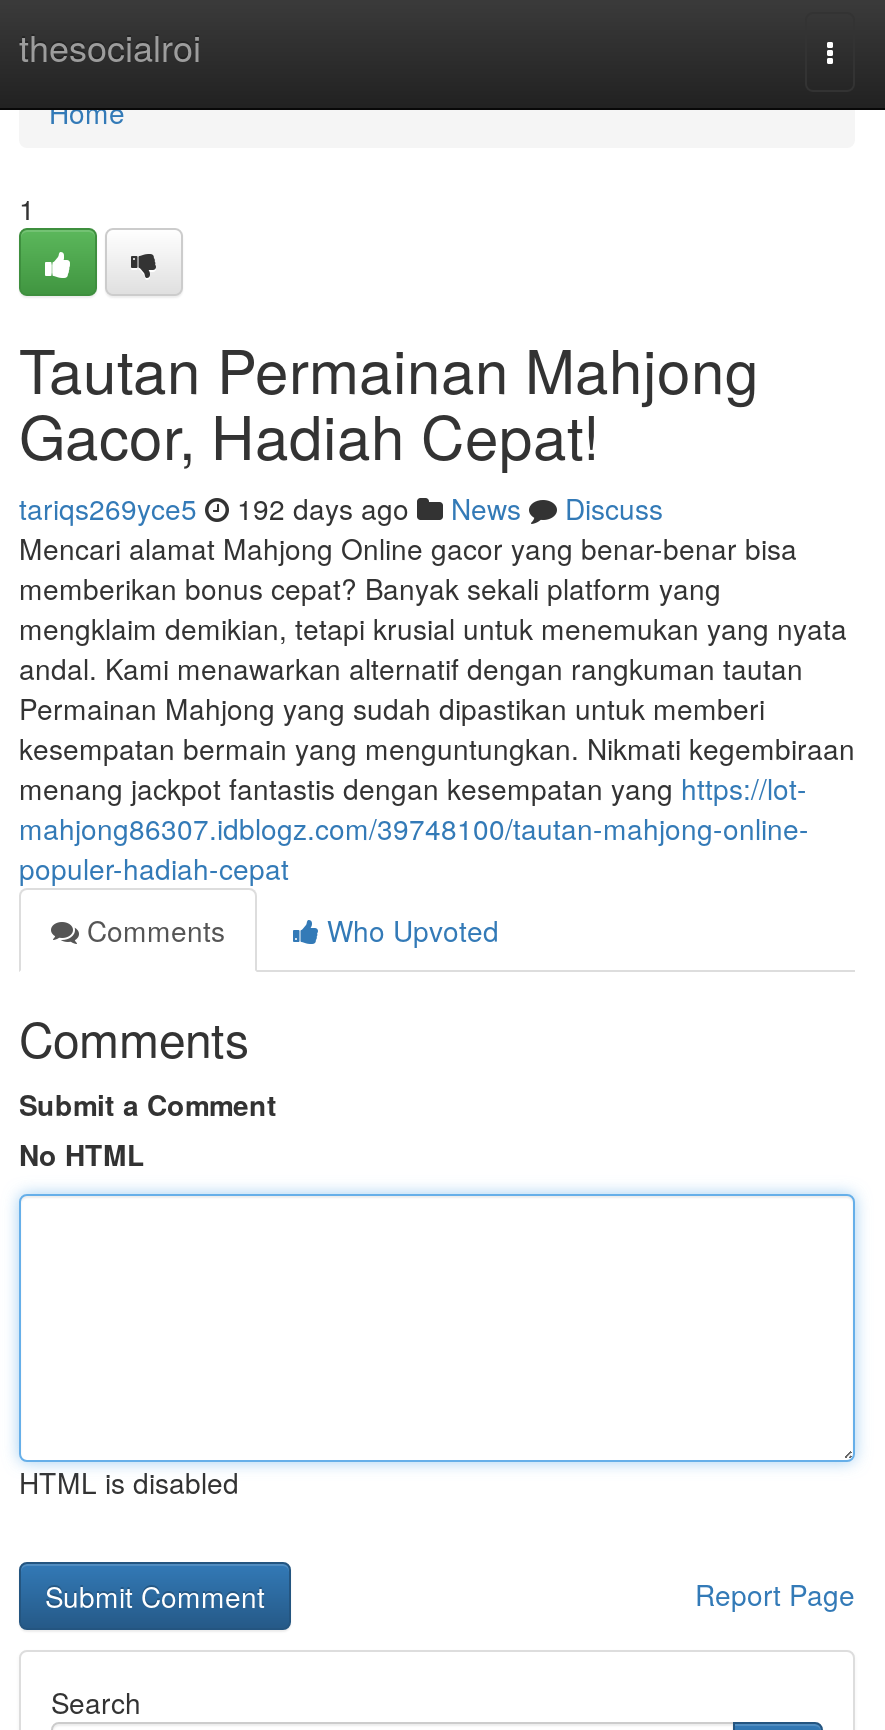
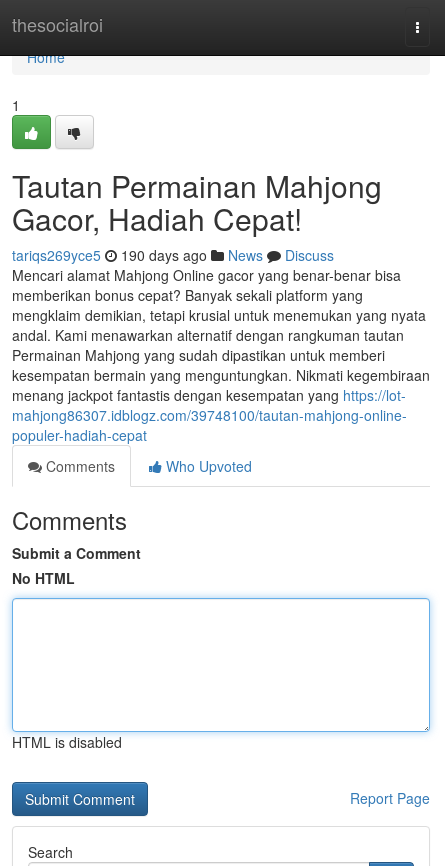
[19,488,663,528] tariqs269yce5 192 days ago News Discuss -> [12,245,334,265] tariqs269yce5 190 days ago News Discuss

